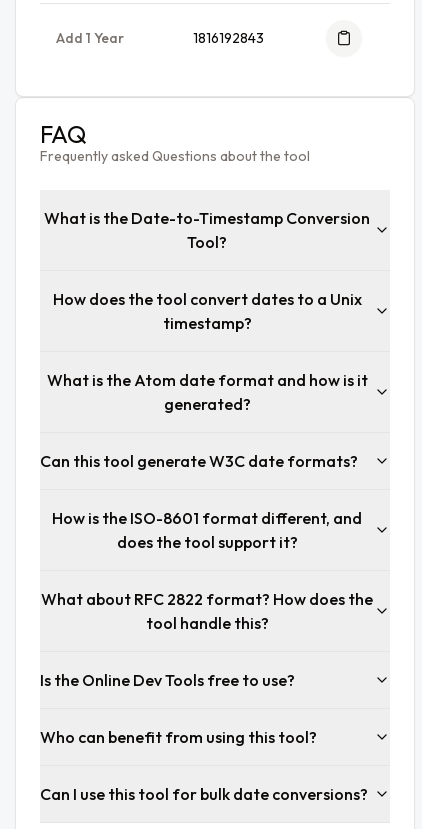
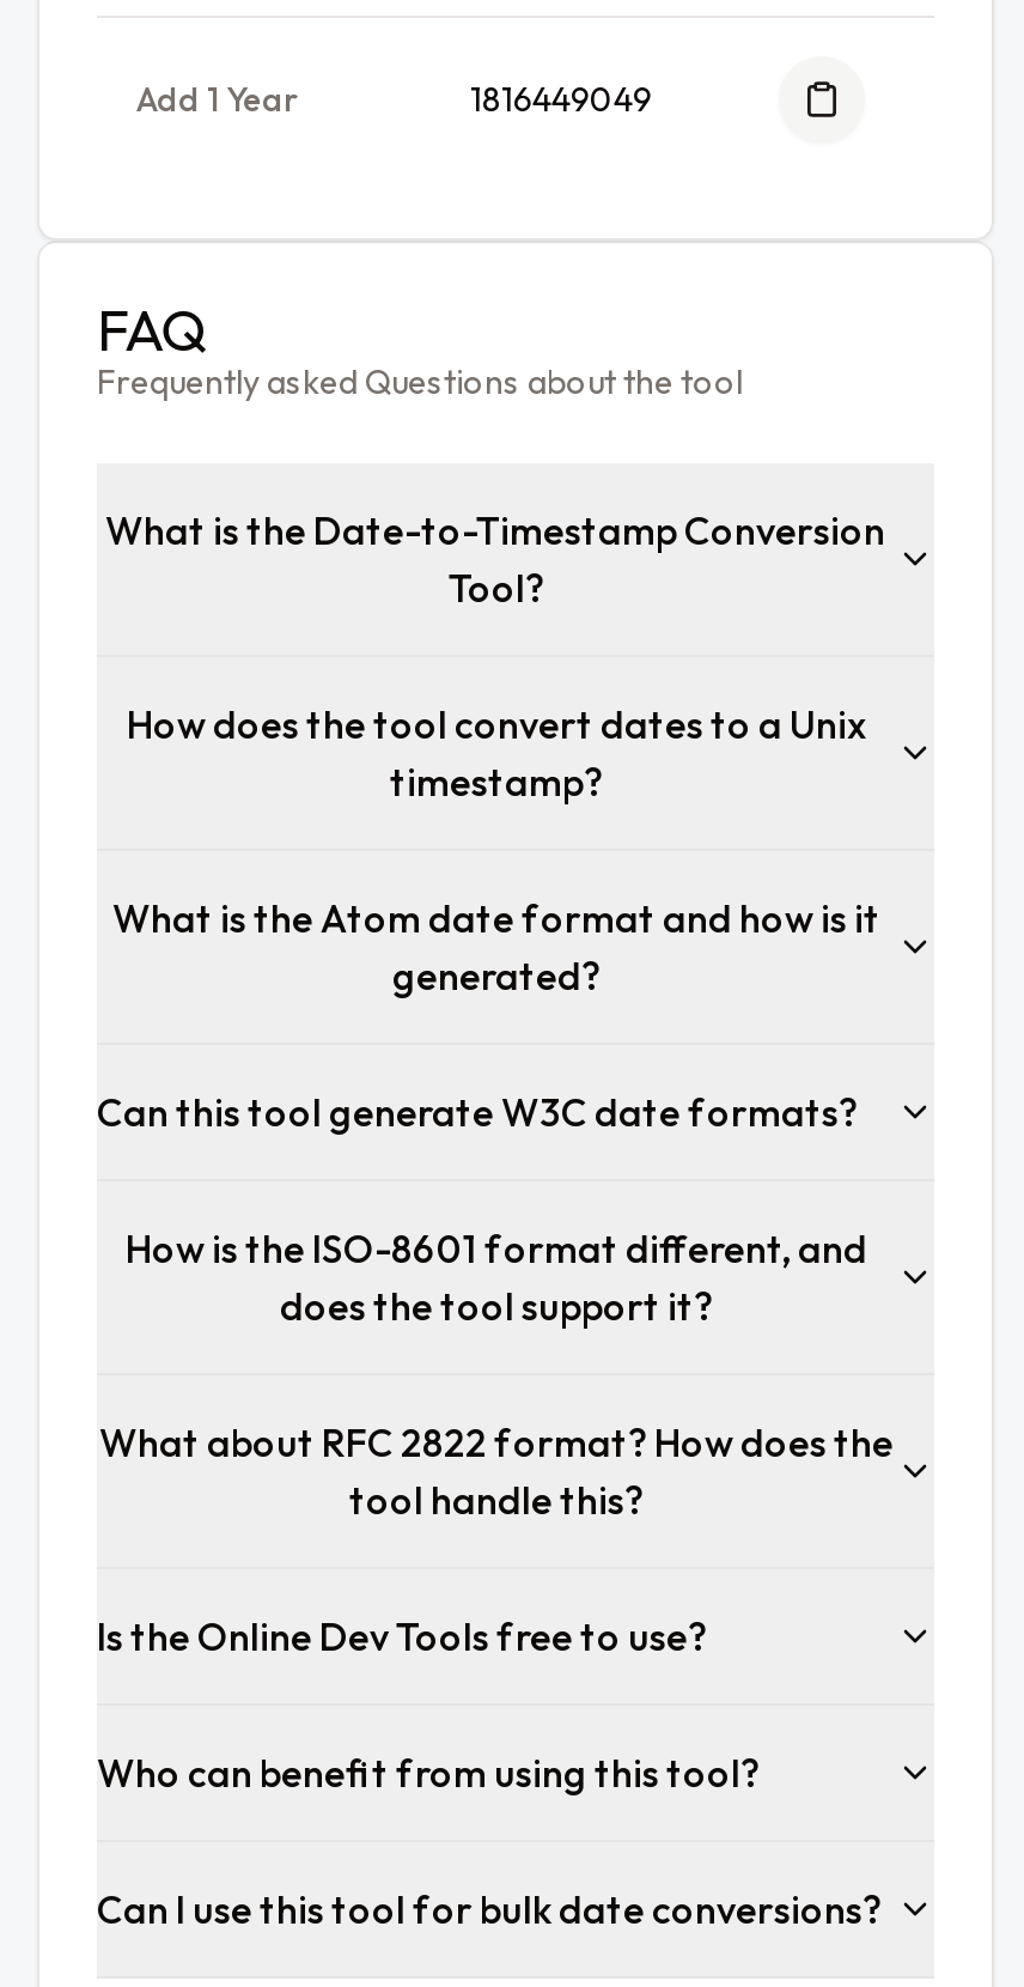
[193,29,264,47] 1816192843 -> [470,78,652,121] 1816449049

